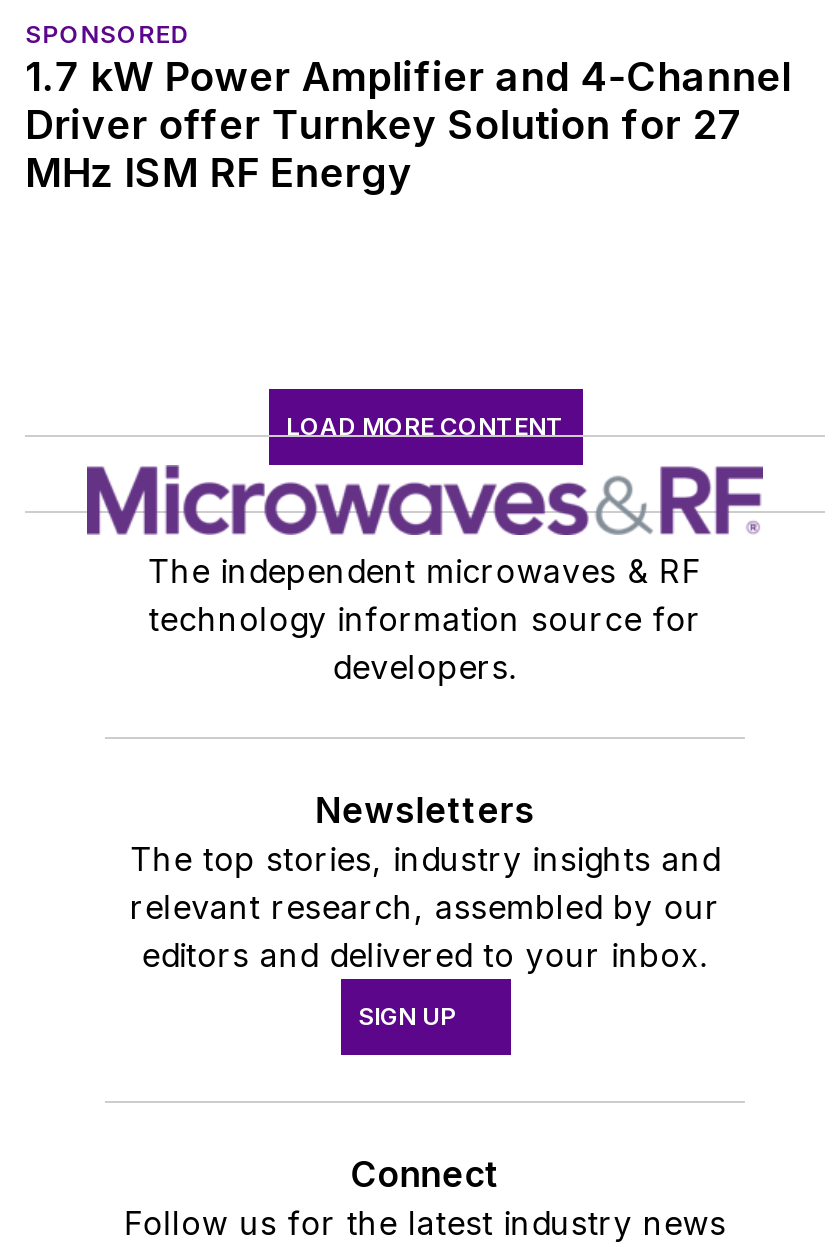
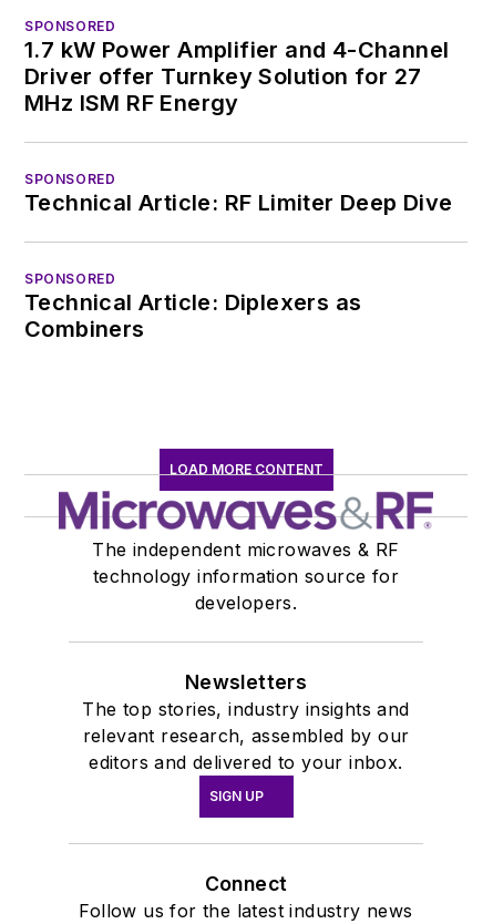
none -> [24,171,453,343] SPONSORED | Technical Article: RF Limiter Deep Dive | SPONSORED | Technical Article: Diplexers as | Combiners

